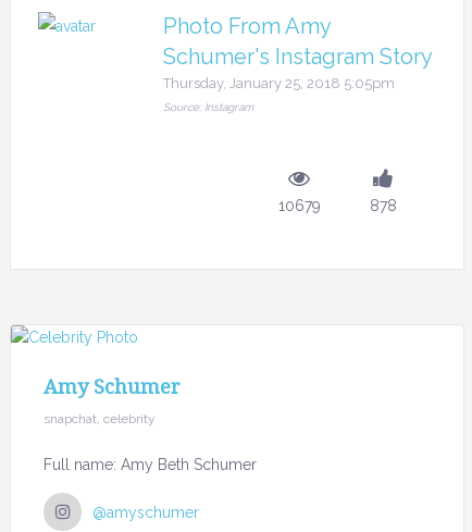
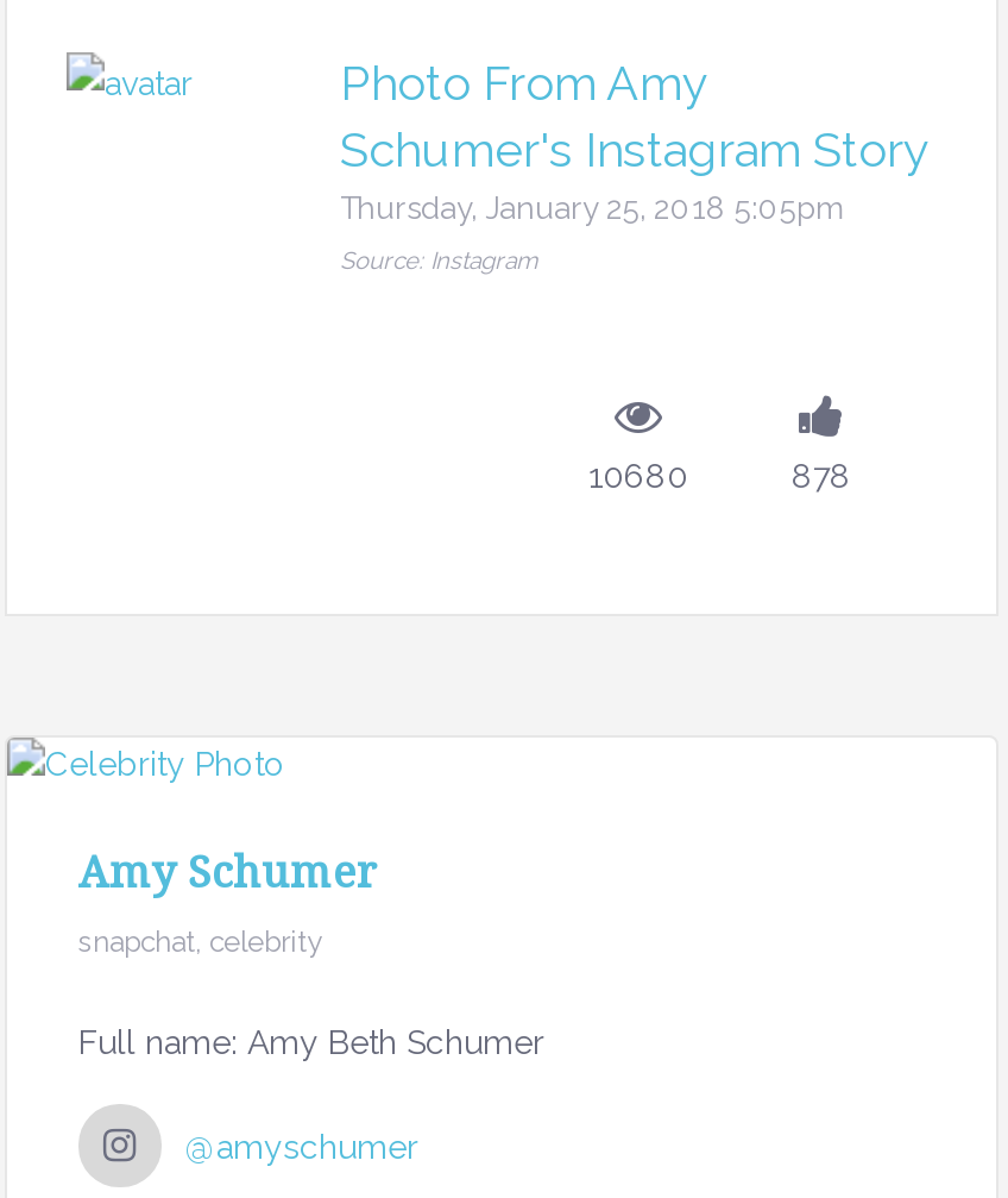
[278,197,321,214] 10679 -> [588,457,688,495] 10680

